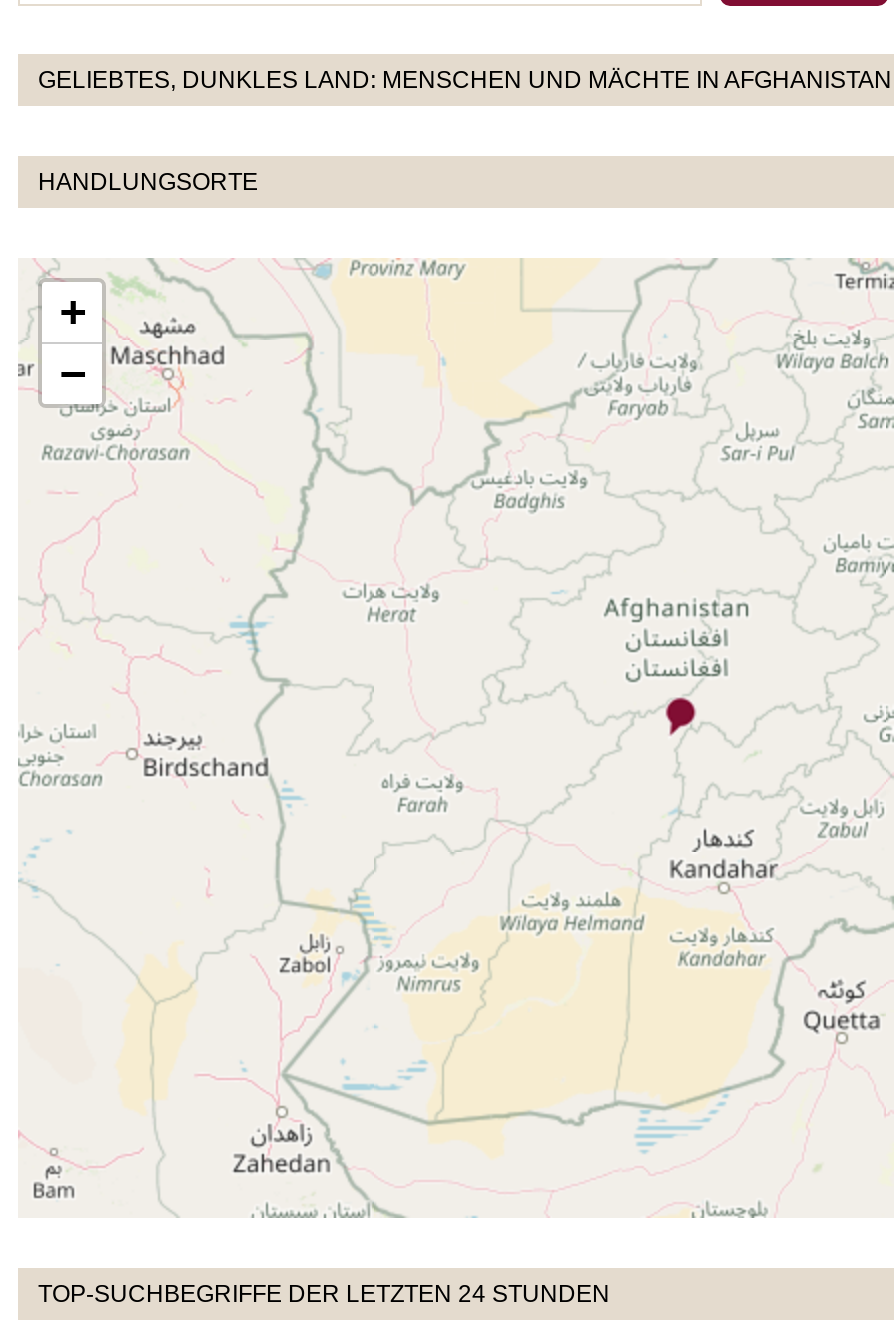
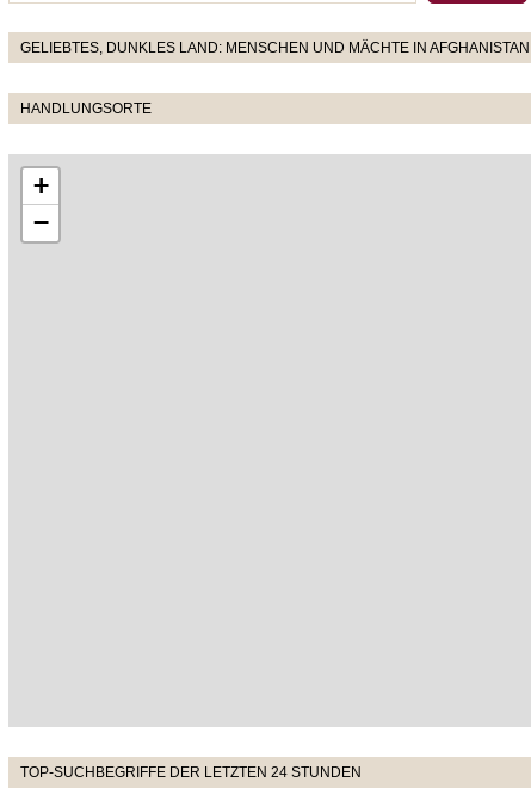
[18,258,888,1218] [image] -> none

